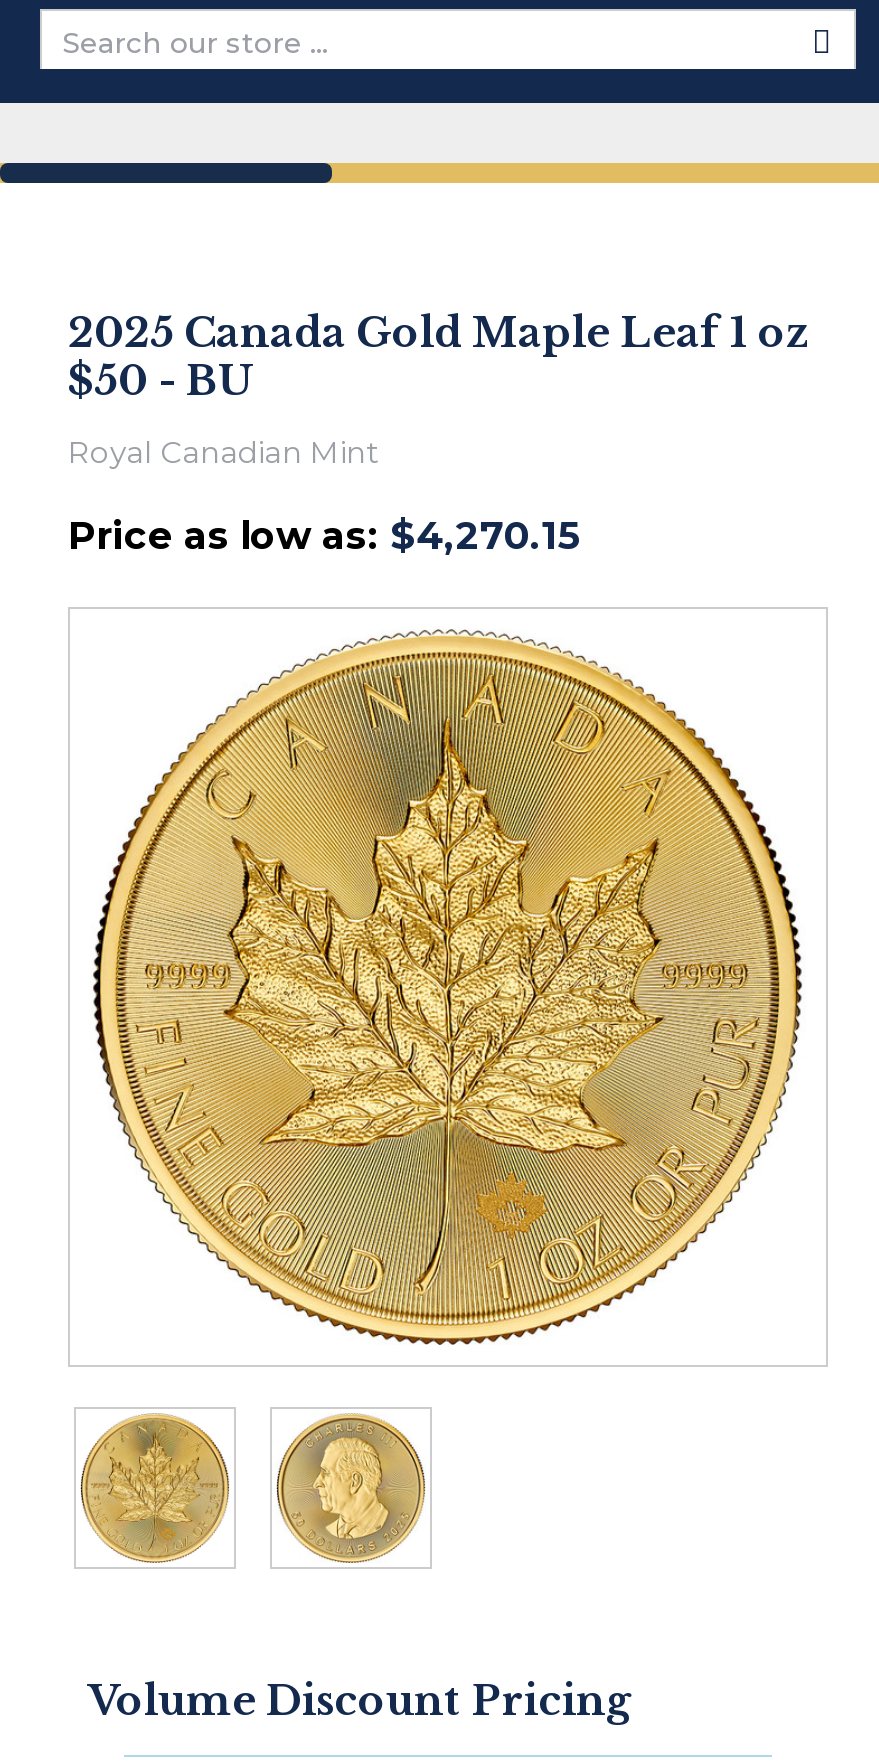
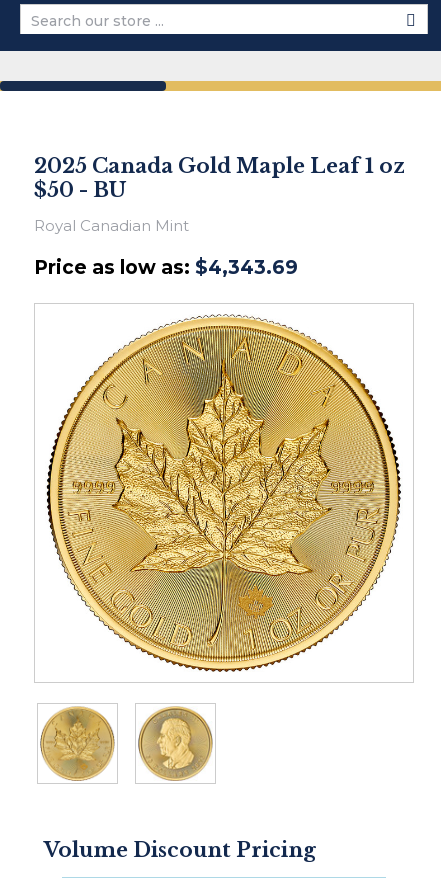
[68,513,582,559] Price as low as: $4,270.15 -> [34,256,298,279] Price as low as: $4,343.69

